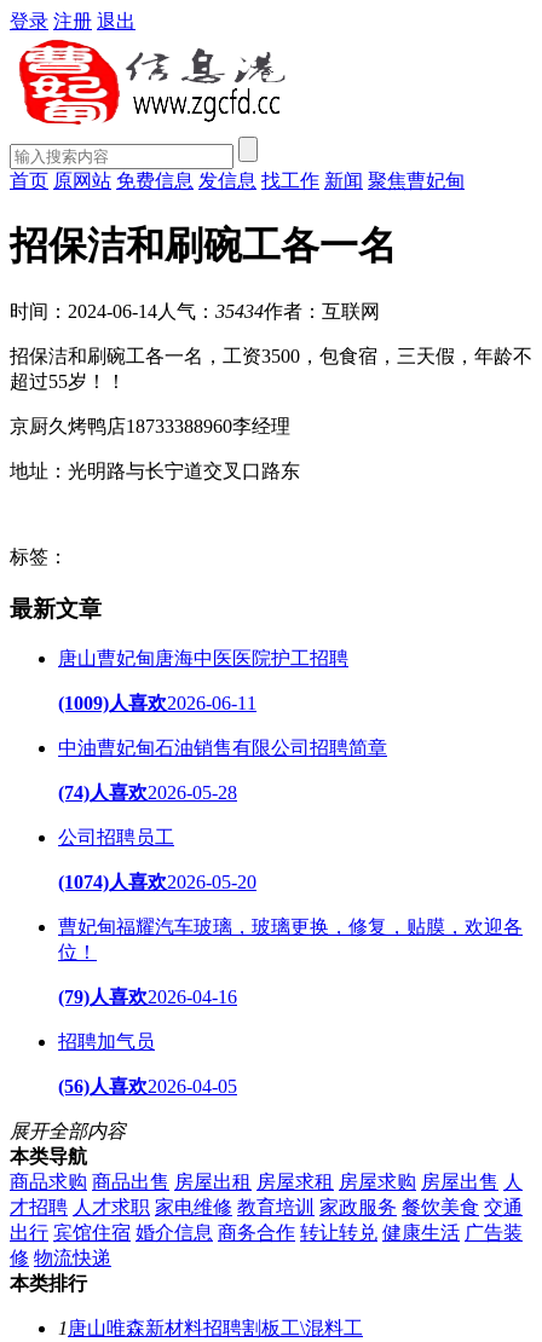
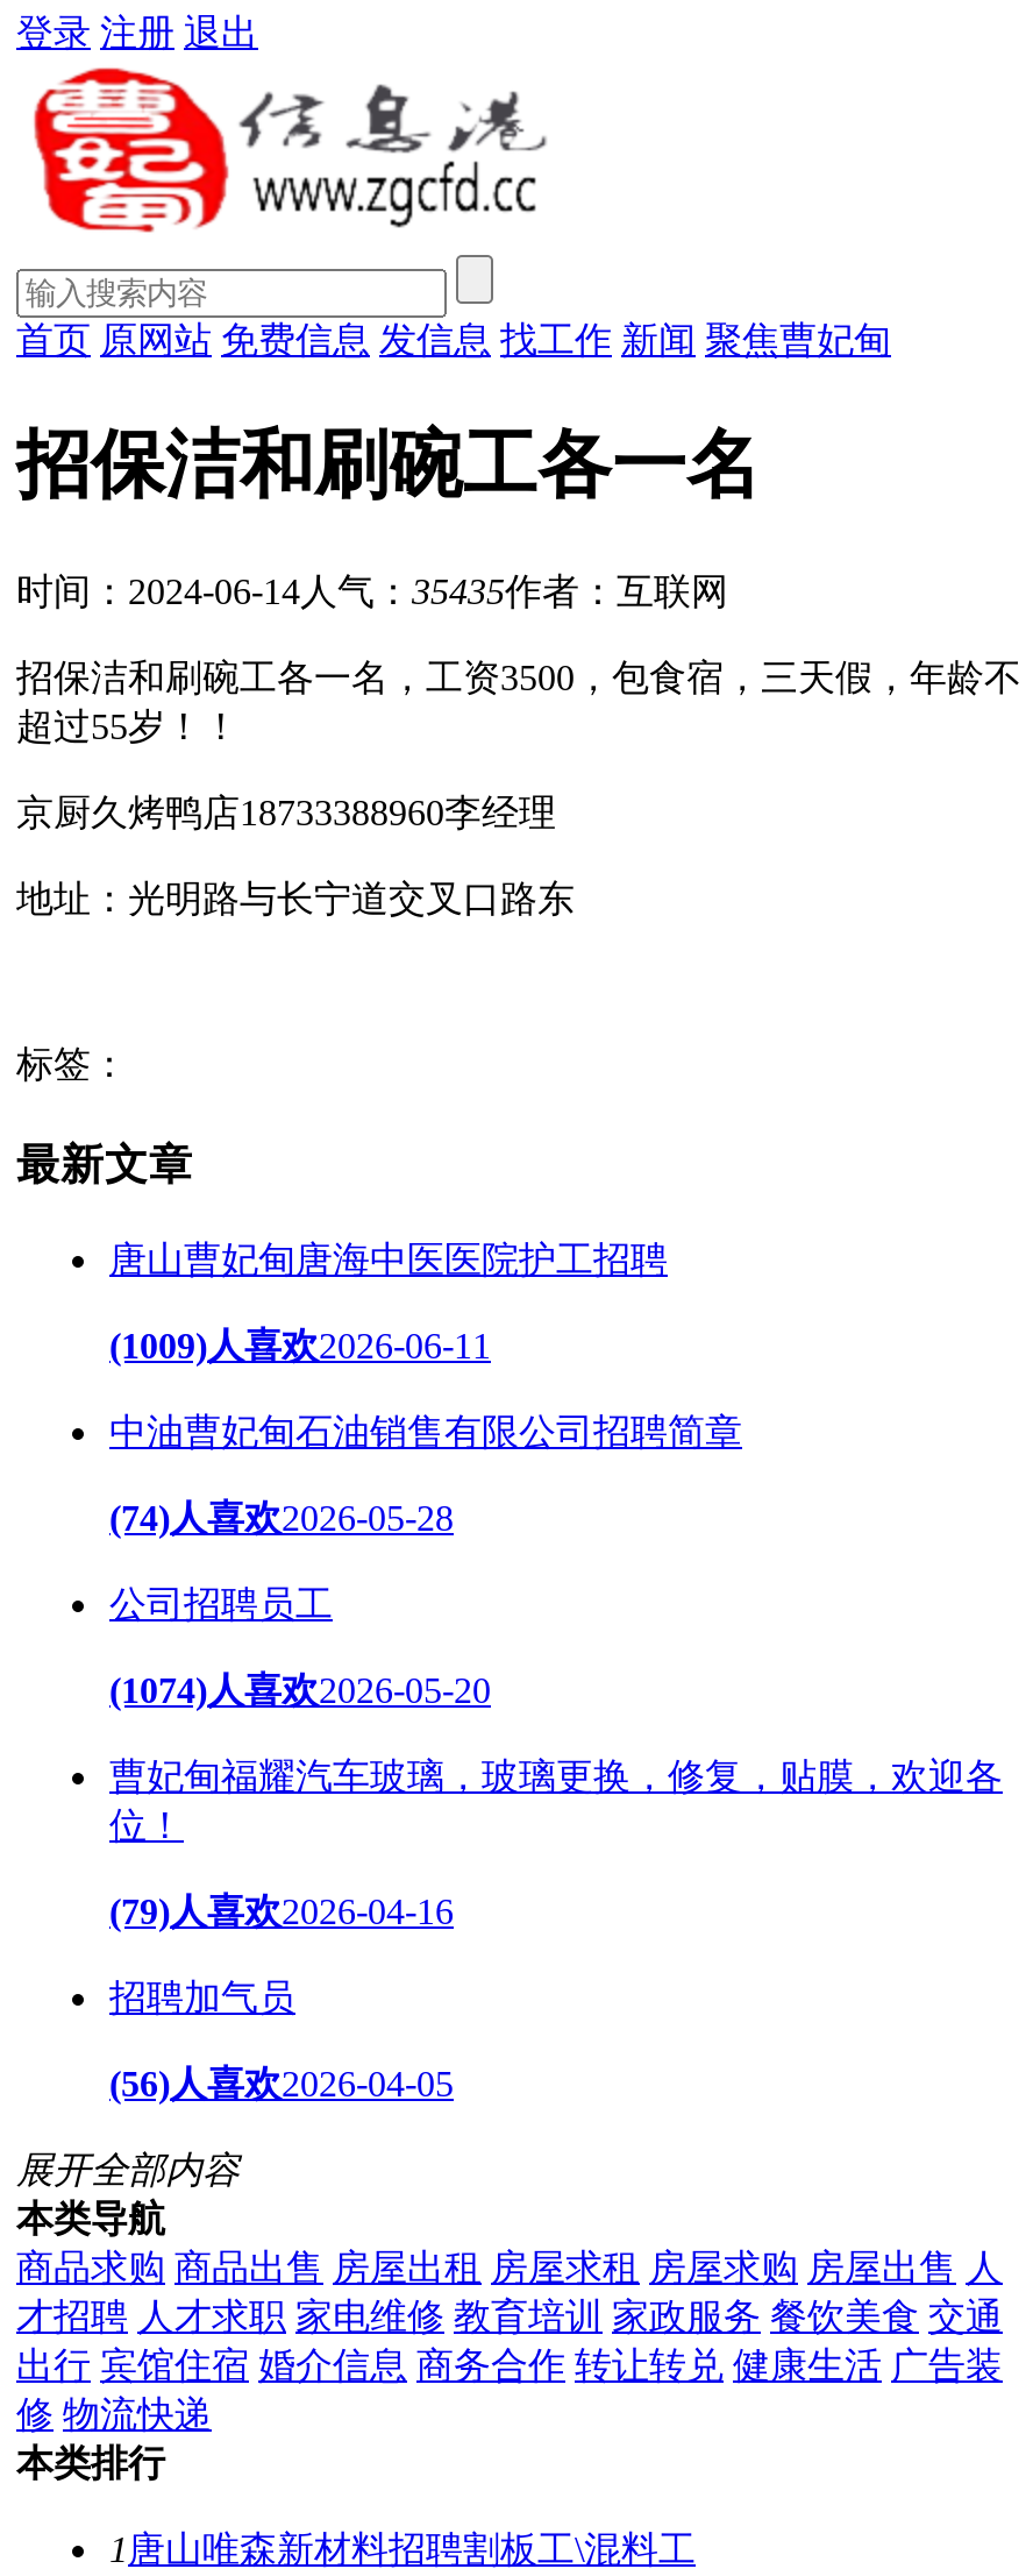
[10,301,380,321] 时间：2024-06-14人气：35434作者：互联网 -> [16,571,728,611] 时间：2024-06-14人气：35435作者：互联网

